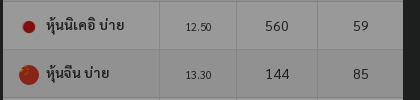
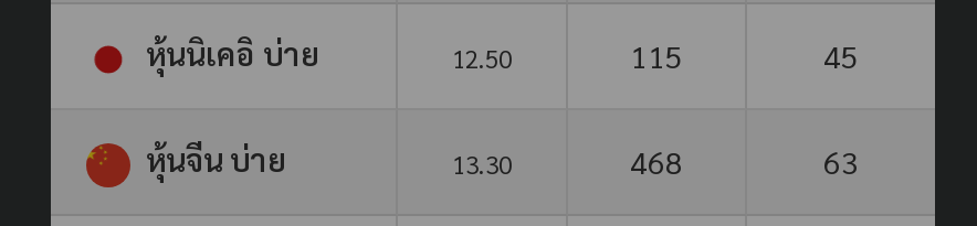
[265,16,289,34] 560 -> [630,35,683,75] 115
[352,16,368,34] 59 -> [823,35,859,75] 45
[265,64,289,82] 144 -> [630,141,683,180] 468
[352,64,368,82] 85 -> [823,141,859,180] 63

